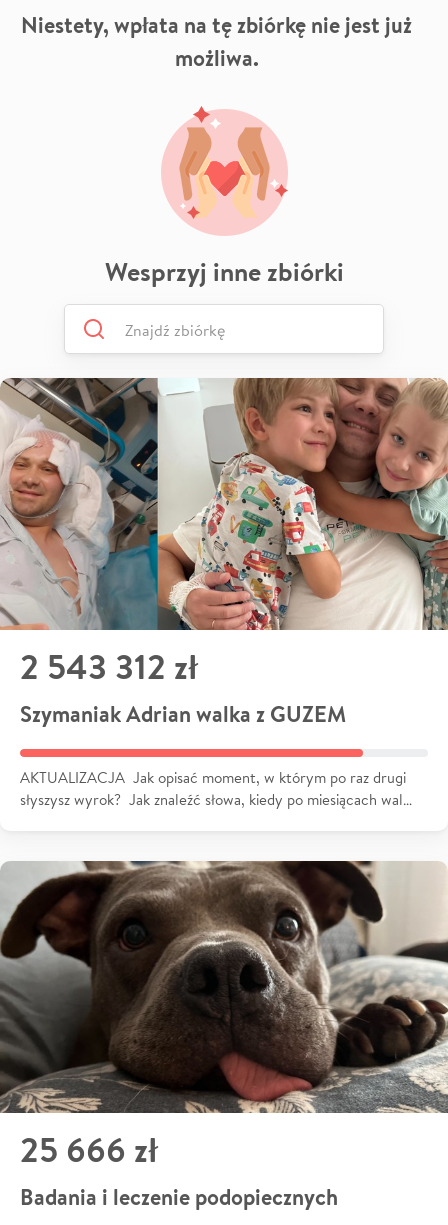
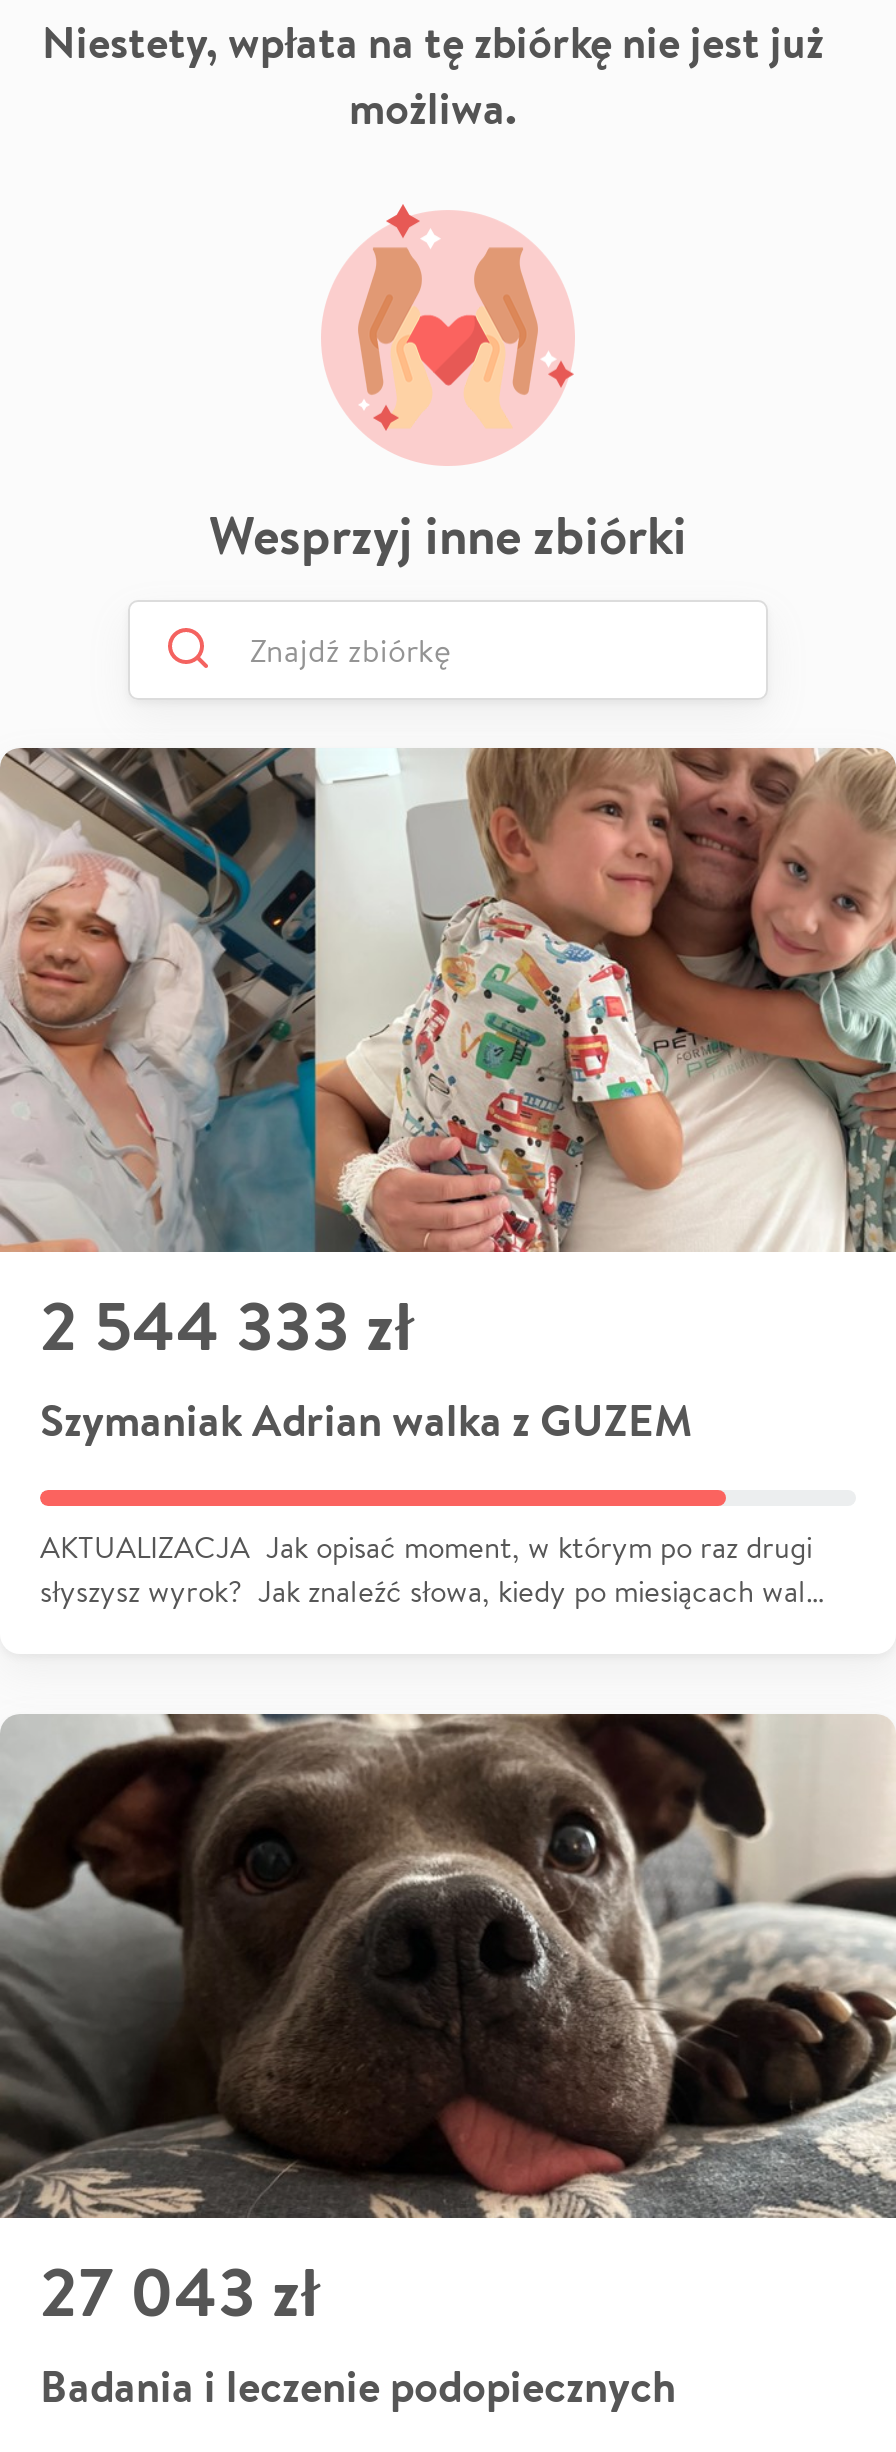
[20,643,198,690] 2 543 312 zł -> [40,1277,414,1371] 2 544 333 zł
[20,1126,158,1173] 25 666 zł -> [40,2244,320,2338] 27 043 zł

